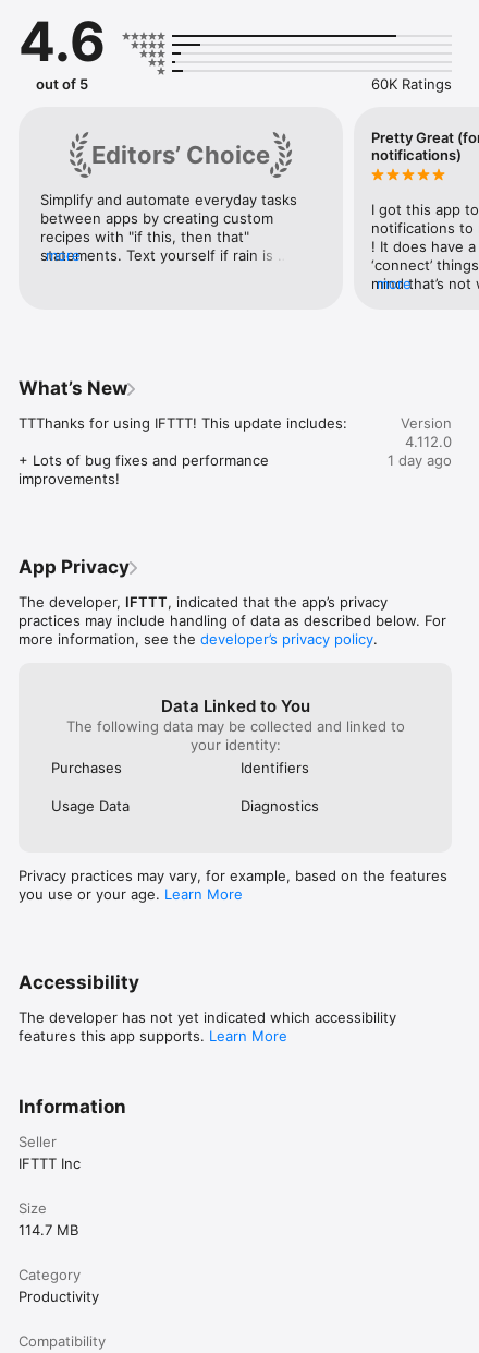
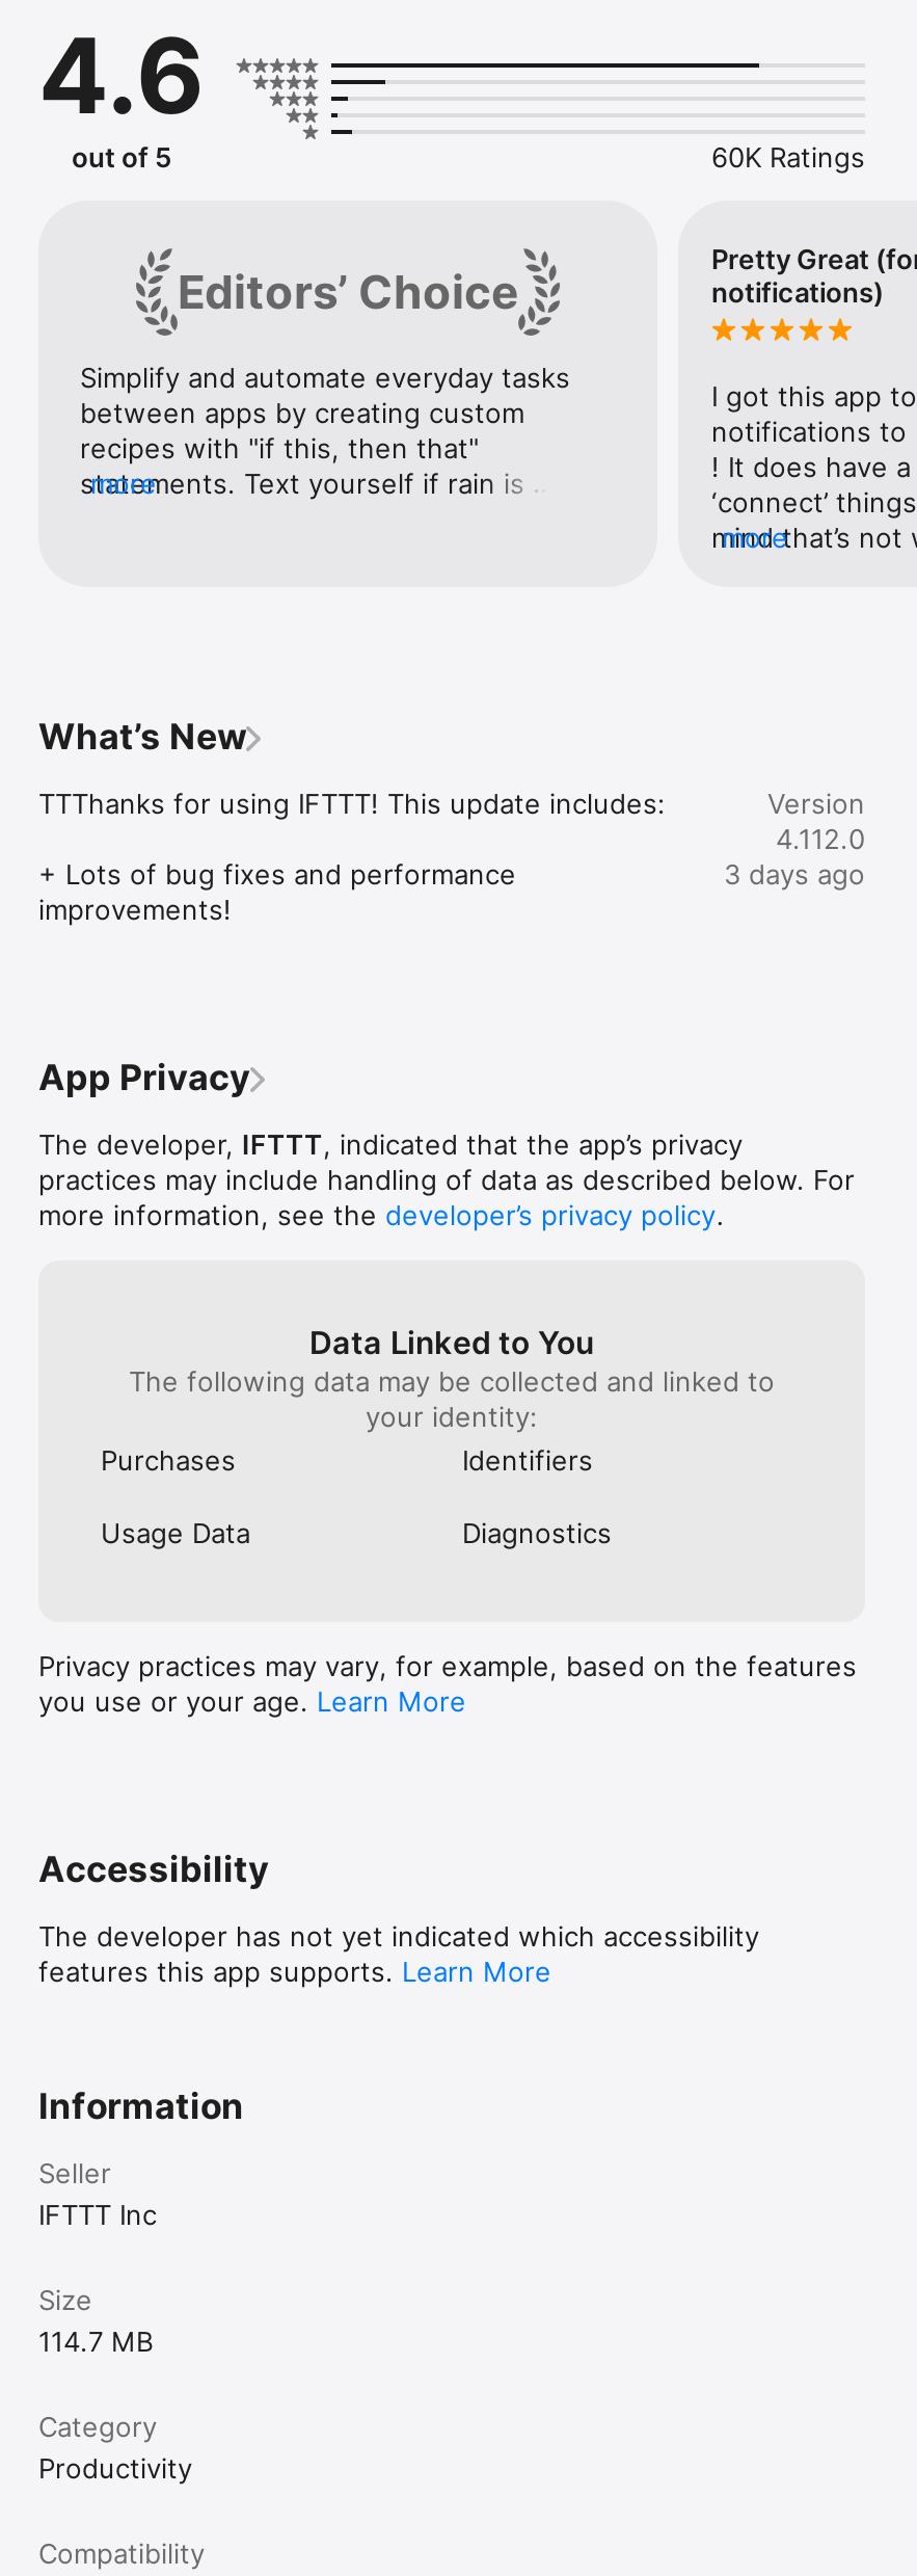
[388,452,452,469] 1 day ago -> [724,858,865,891] 3 days ago

